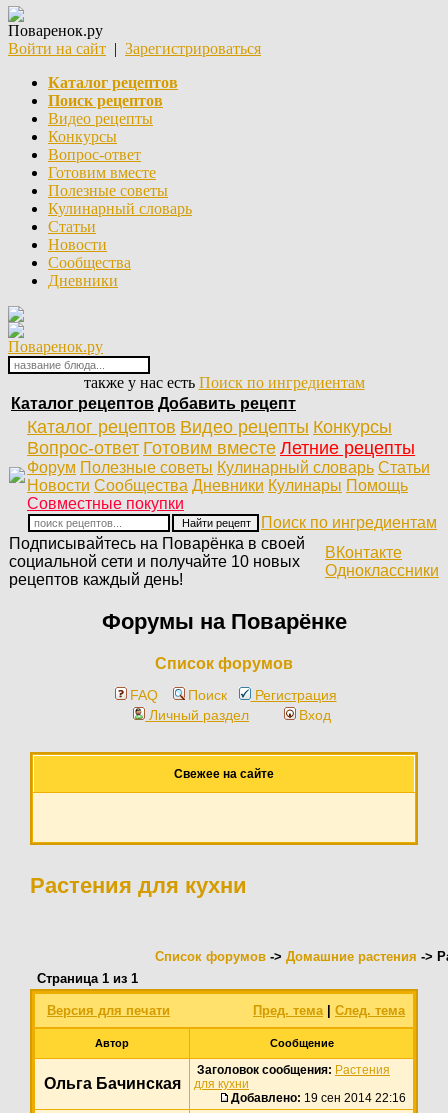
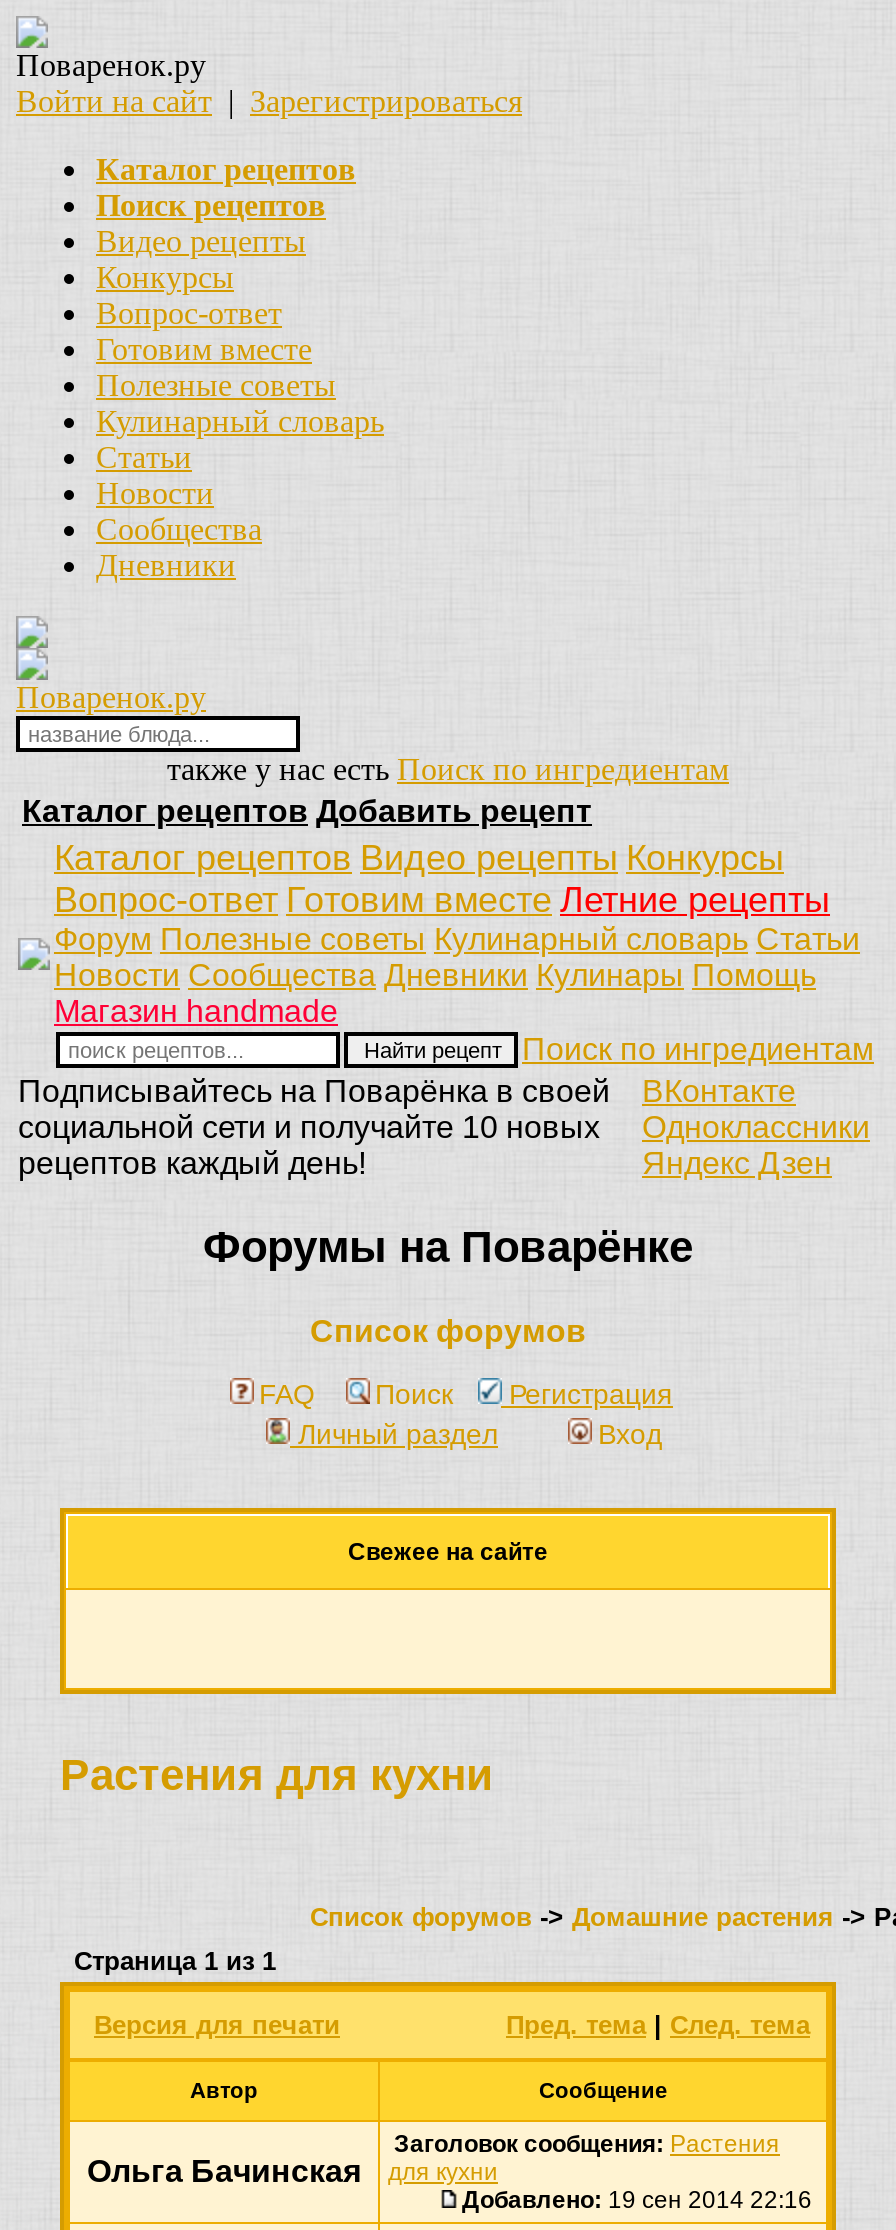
[27,495,184,512] Совместные покупки -> [54,994,338,1028] Магазин handmade
none -> [642,1146,832,1180] Яндекс Дзен

